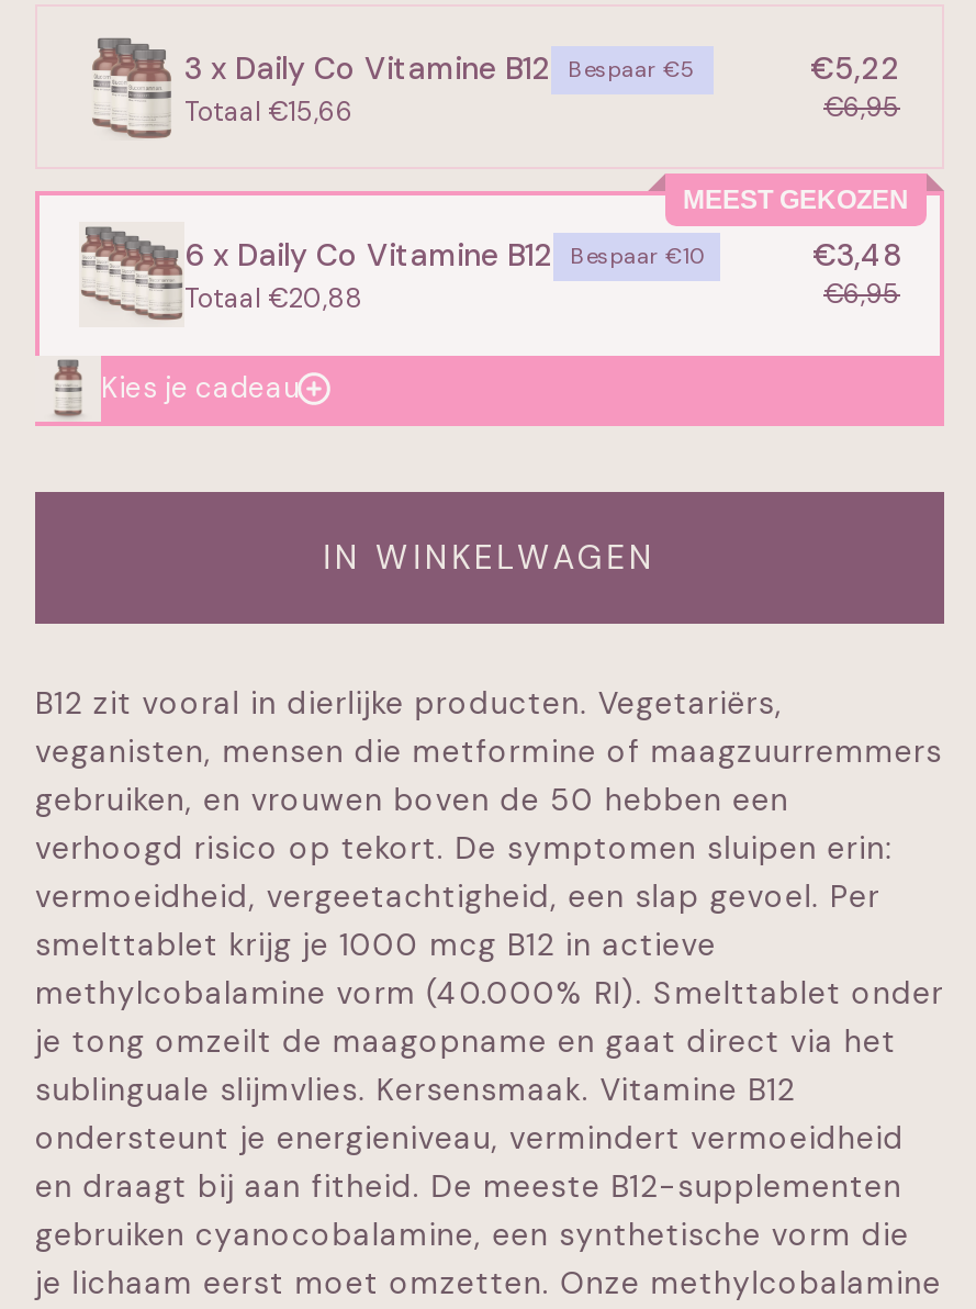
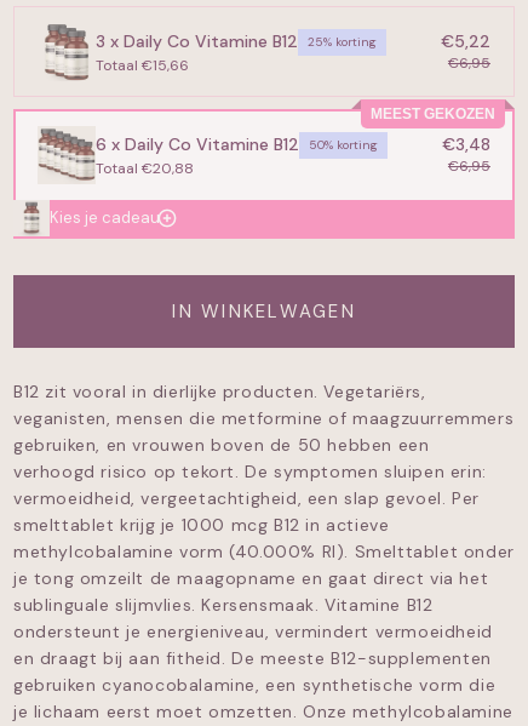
[184,48,696,88] 3 x Daily Co Vitamine B12 Bespaar €5 -> [96,30,377,52] 3 x Daily Co Vitamine B12 25% korting
[184,235,703,275] 6 x Daily Co Vitamine B12 Bespaar €10 -> [96,133,378,155] 6 x Daily Co Vitamine B12 50% korting

